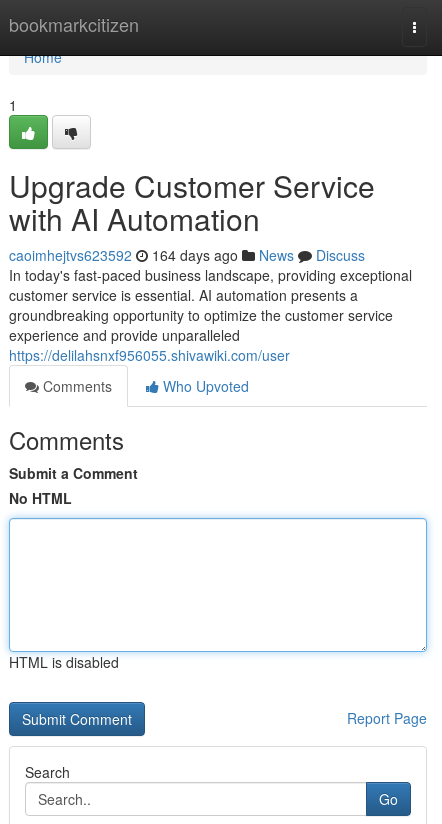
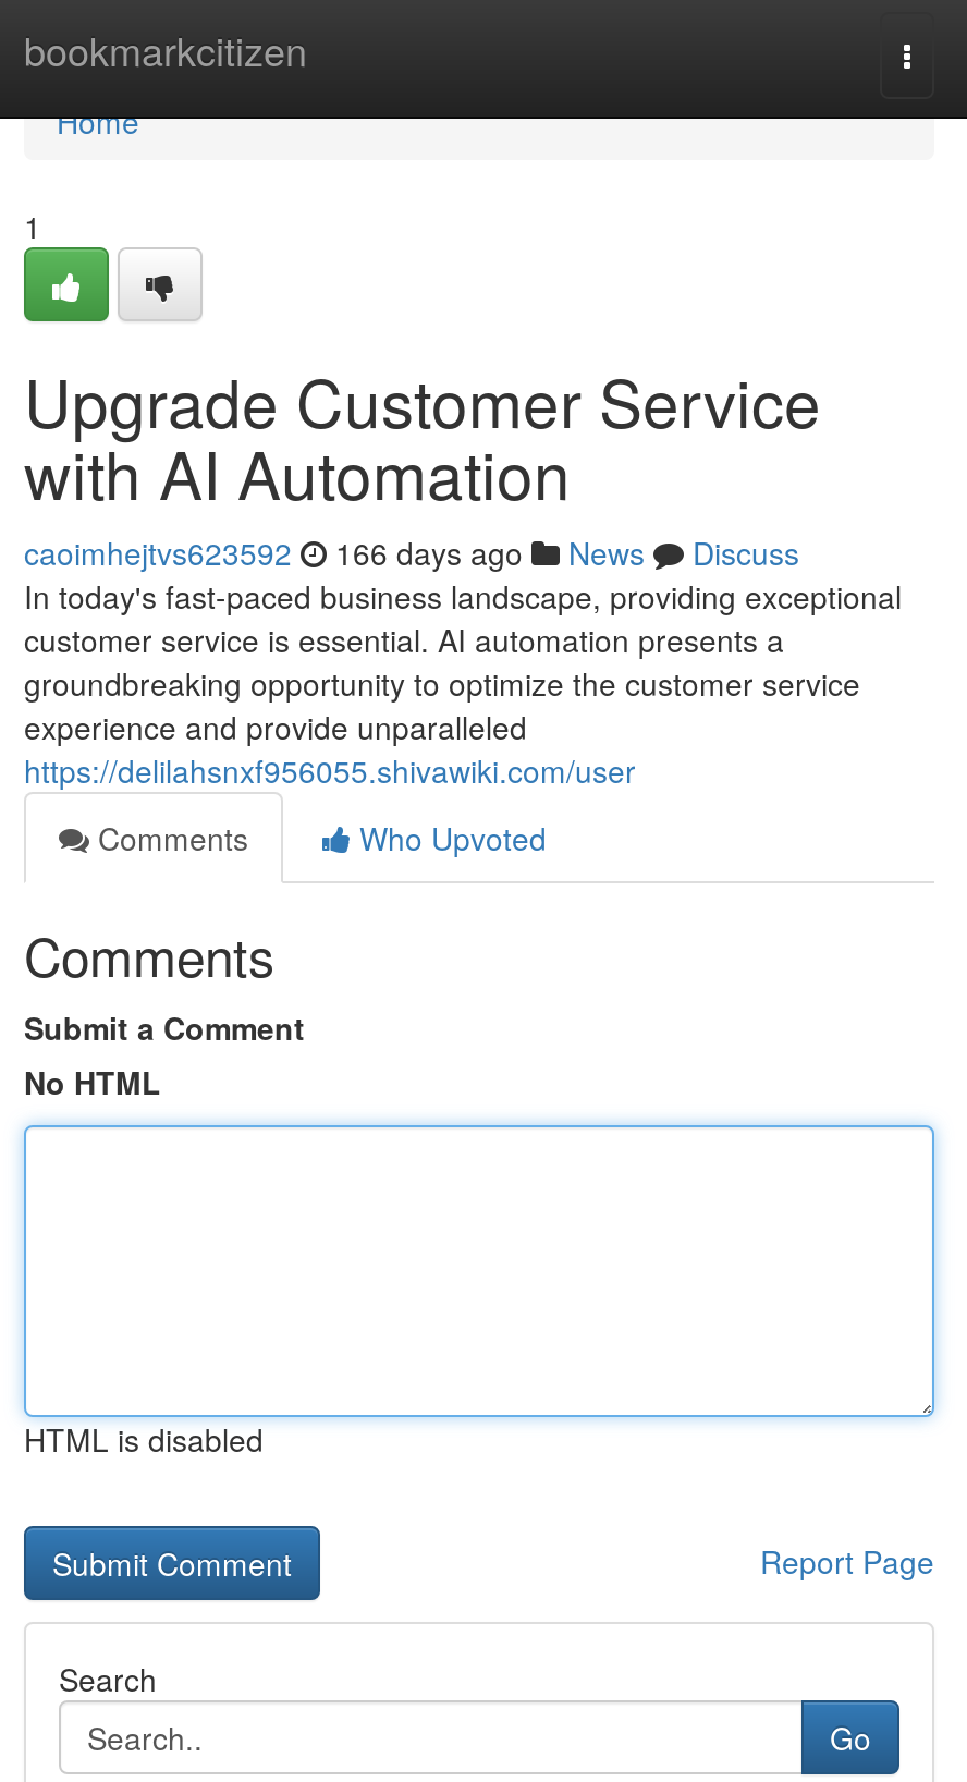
[9,245,365,265] caoimhejtvs623592 164 days ago News Discuss -> [24,530,799,574] caoimhejtvs623592 166 days ago News Discuss

